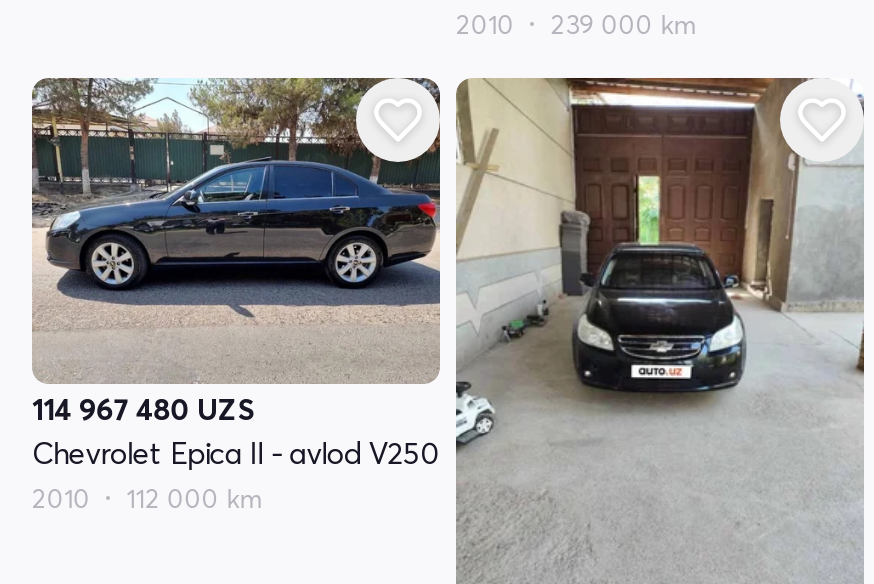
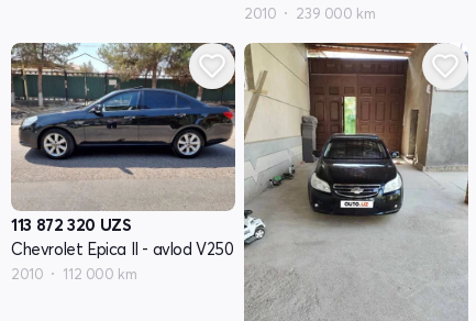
[32,390,255,428] 114 967 480 UZS -> [11,214,131,235] 113 872 320 UZS

